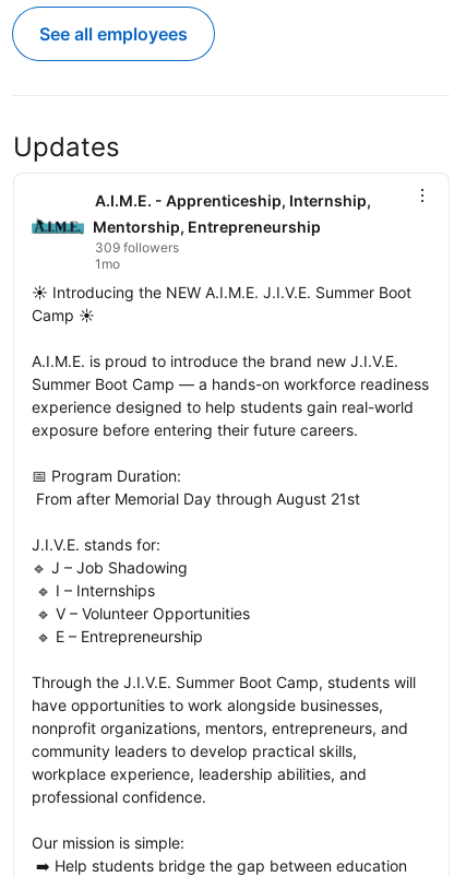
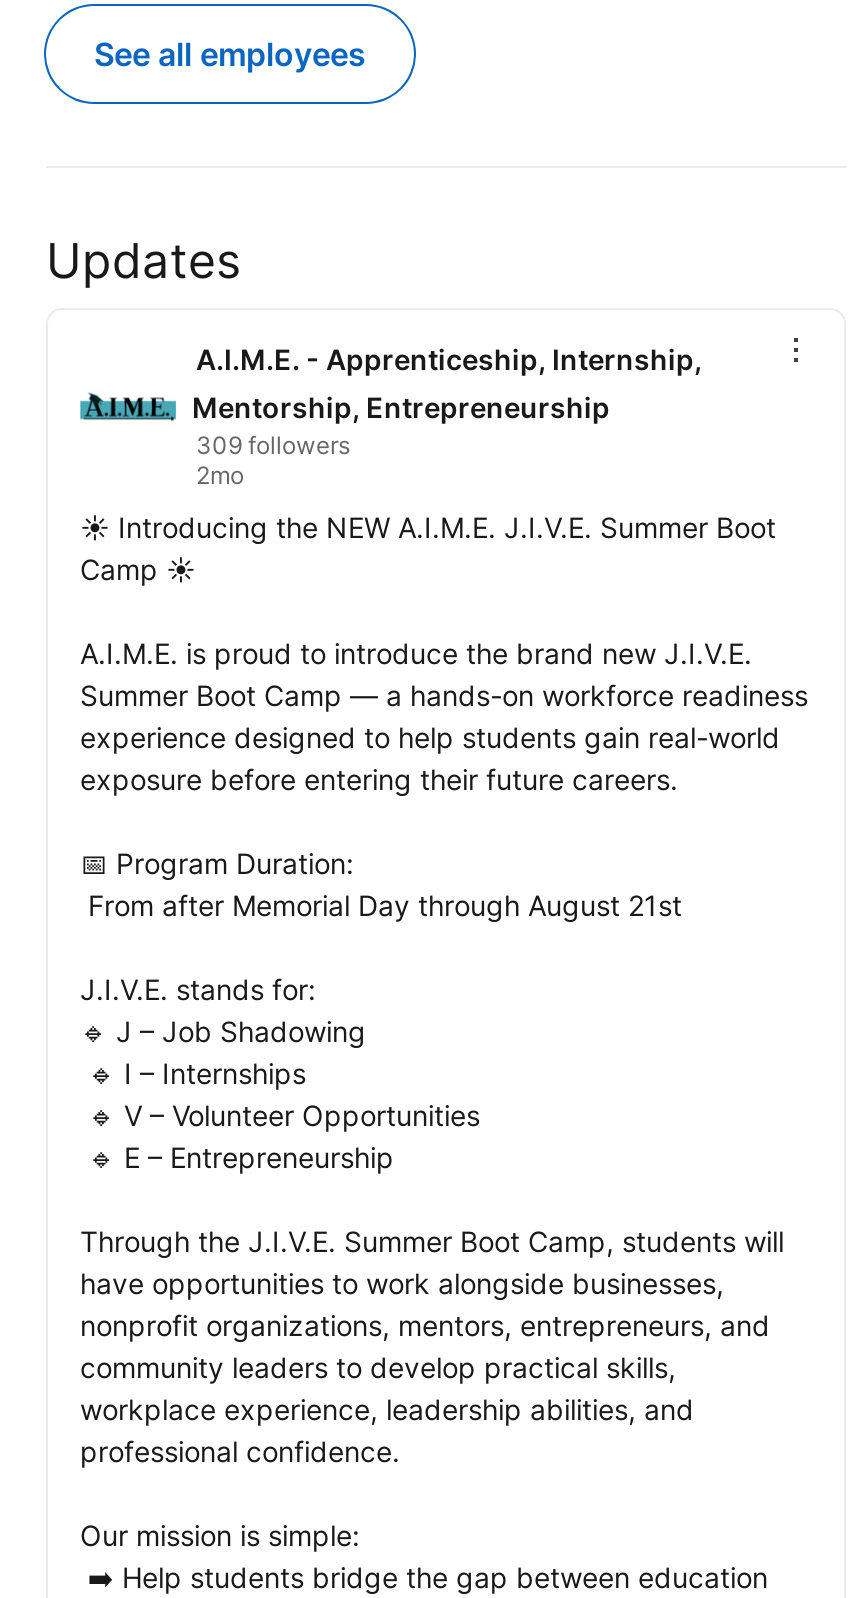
[95,255,120,272] 1mo -> [196,459,244,489] 2mo

